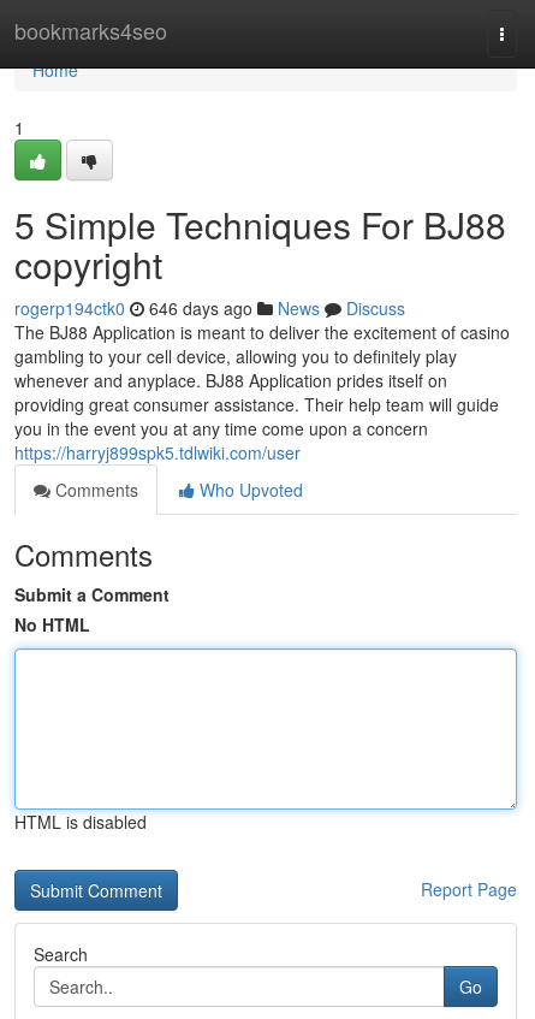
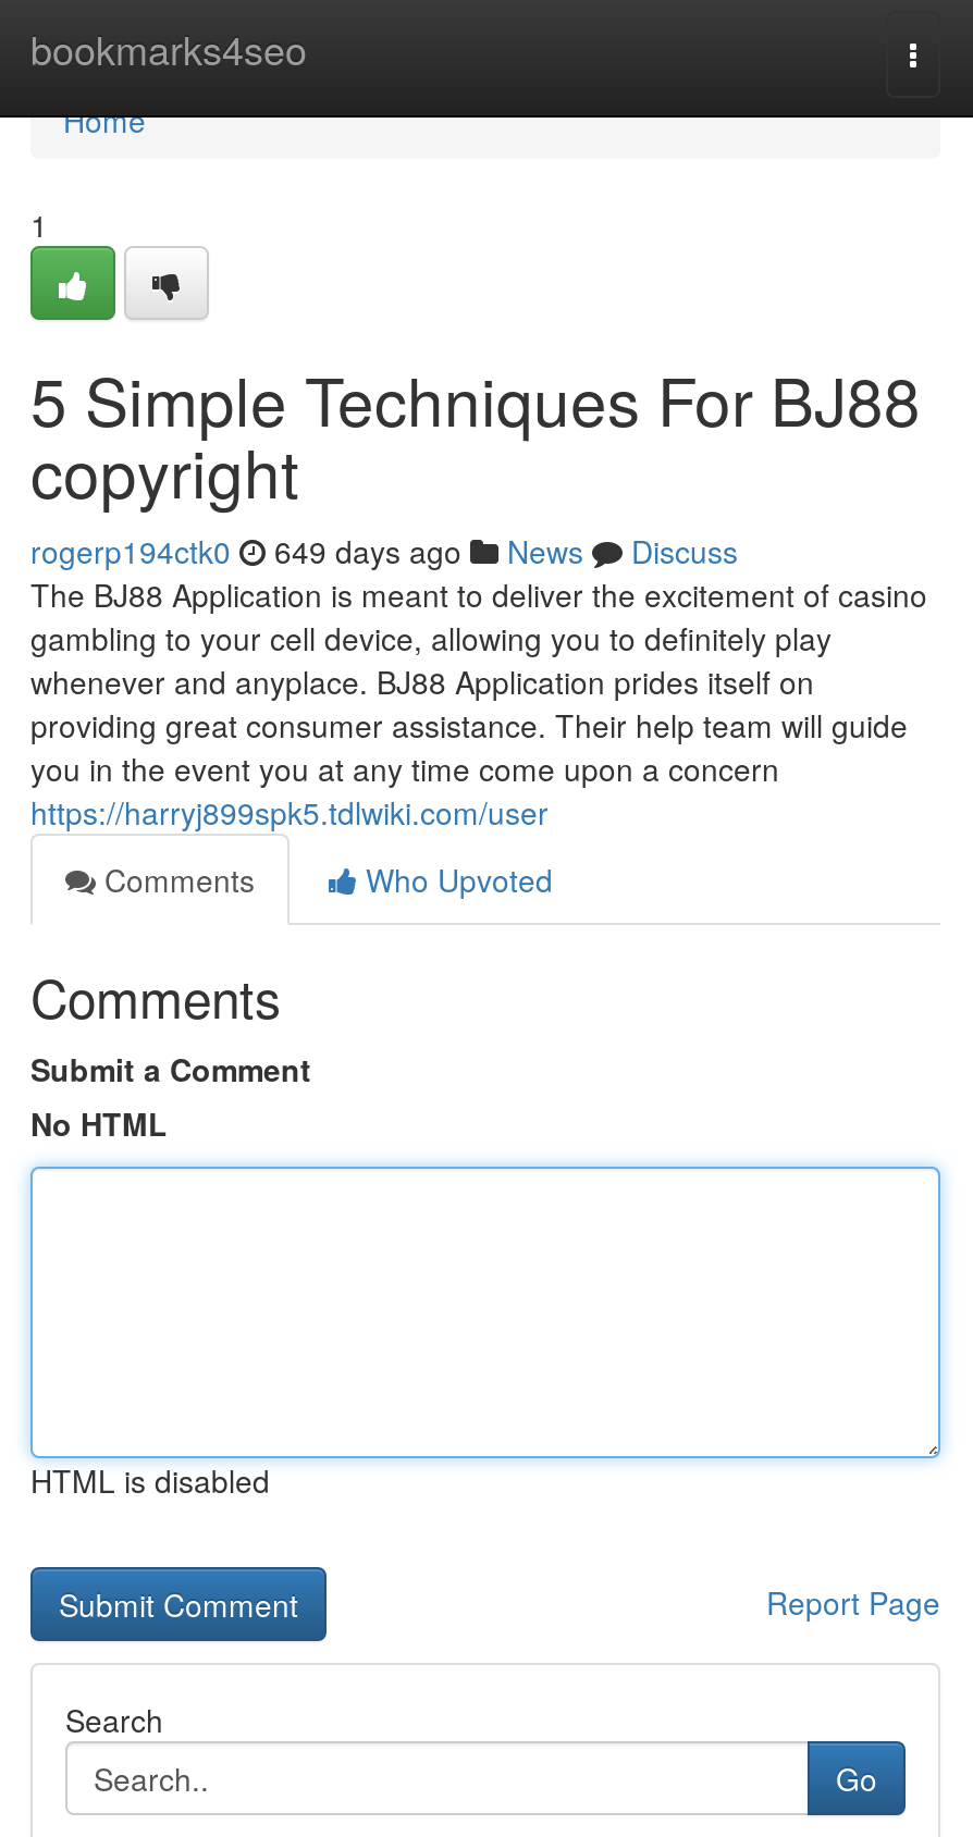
[14,296,405,320] rogerp194ctk0 646 days ago News Discuss -> [30,529,738,572] rogerp194ctk0 649 days ago News Discuss

